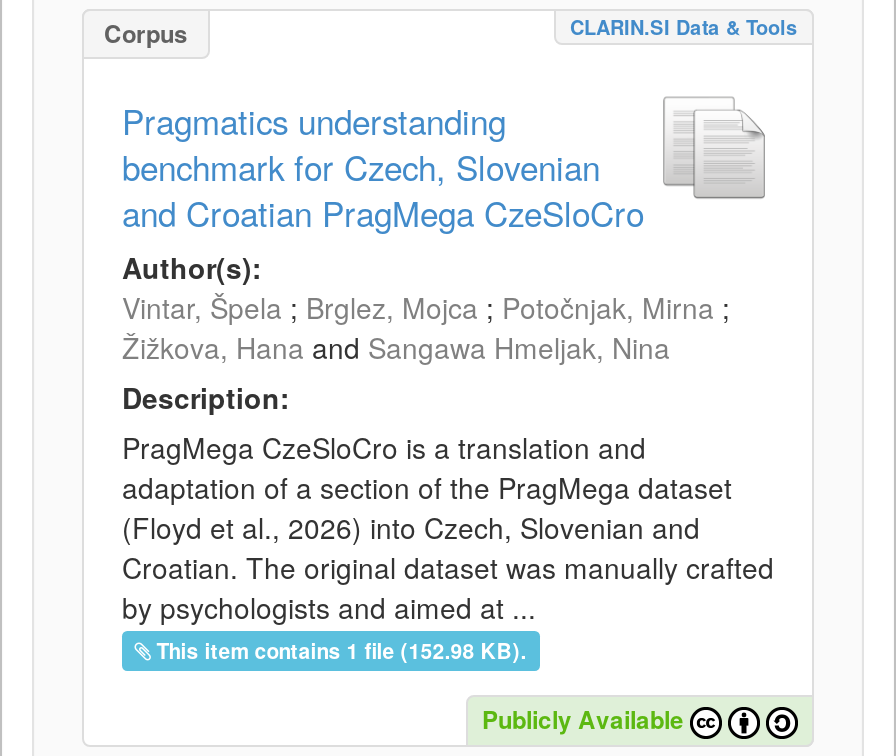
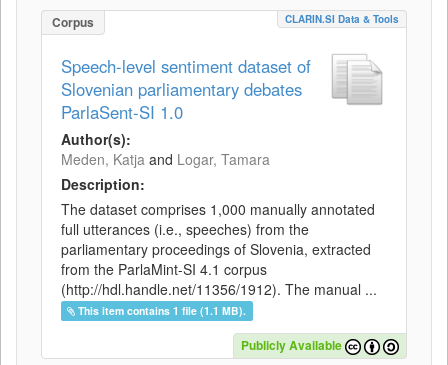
[122,97,644,237] Pragmatics understanding | benchmark for Czech, Slovenian | and Croatian PragMega CzeSloCro -> [61,54,311,124] Speech-level sentiment dataset of | Slovenian parliamentary debates | ParlaSent-SI 1.0
[122,287,730,367] Vintar, Špela ; Brglez, Mojca ; Potočnjak, Mirna ; | Žižkova, Hana and Sangawa Hmeljak, Nina -> [61,149,270,169] Meden, Katja and Logar, Tamara
[122,427,774,665] PragMega CzeSloCro is a translation and | adaptation of a section of the PragMega dataset | (Floyd et al., 2026) into Czech, Slovenian and | Croatian. The original dataset was manually crafted | by psychologists and aimed at ... | This item contains 1 file (152.98 KB). -> [61,199,377,318] The dataset comprises 1,000 manually annotated | full utterances (i.e., speeches) from the | parliamentary proceedings of Slovenia, extracted | from the ParlaMint-SI 4.1 corpus | (http://hdl.handle.net/11356/1912). The manual ... | This item contains 1 file (1.1 MB).

